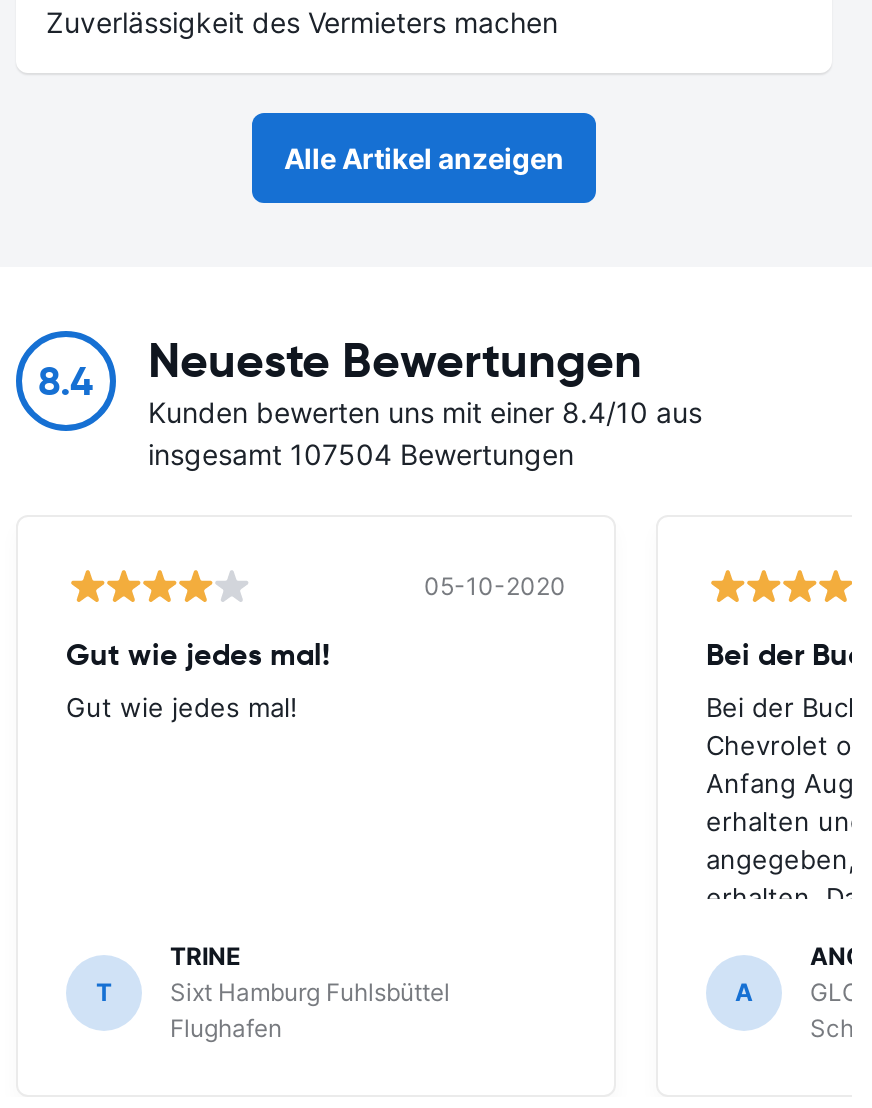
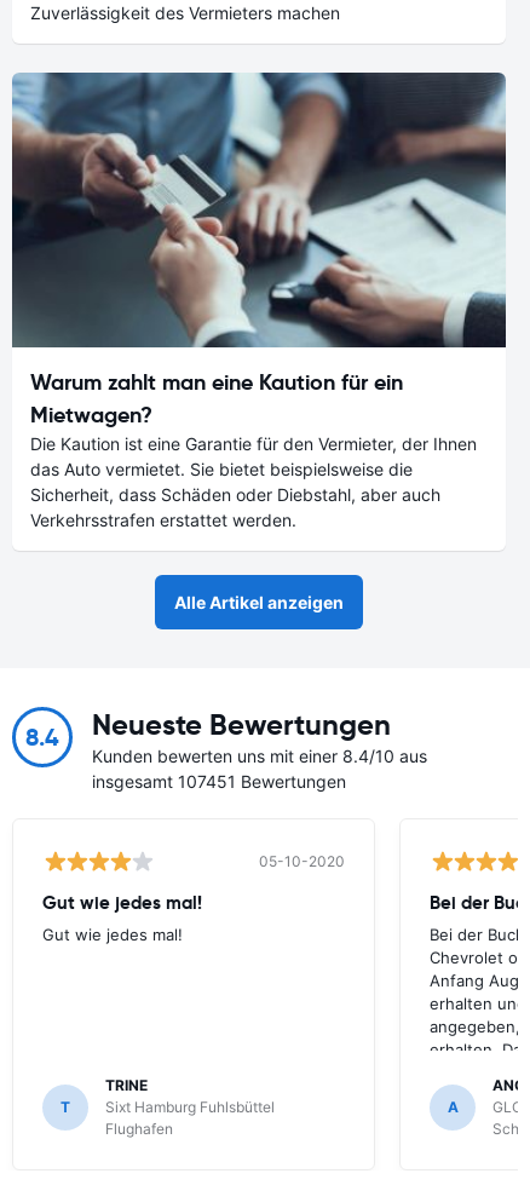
none -> [11,71,507,530] [image] | Warum zahlt man eine Kaution für ein | Mietwagen? | Die Kaution ist eine Garantie für den Vermieter, der Ihnen | das Auto vermietet. Sie bietet beispielsweise die | Sicherheit, dass Schäden oder Diebstahl, aber auch | Verkehrsstrafen erstattet werden.
[148,437,574,471] insgesamt 107504 Bewertungen -> [92,771,346,792] insgesamt 107451 Bewertungen

